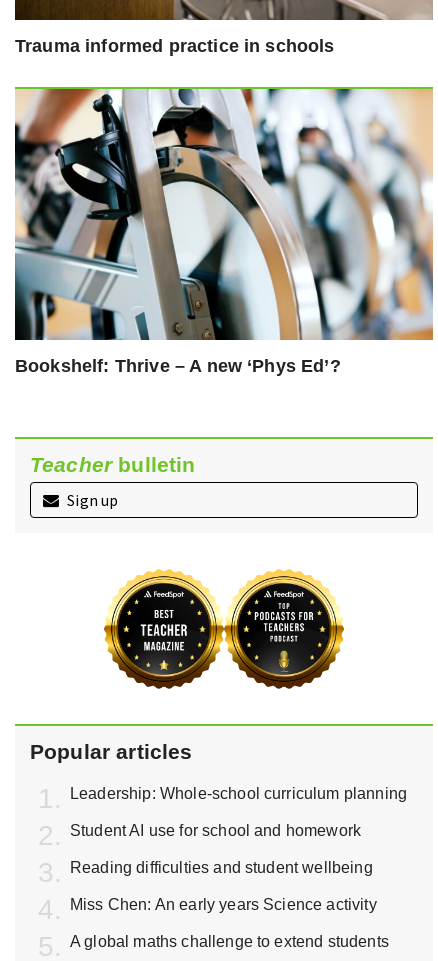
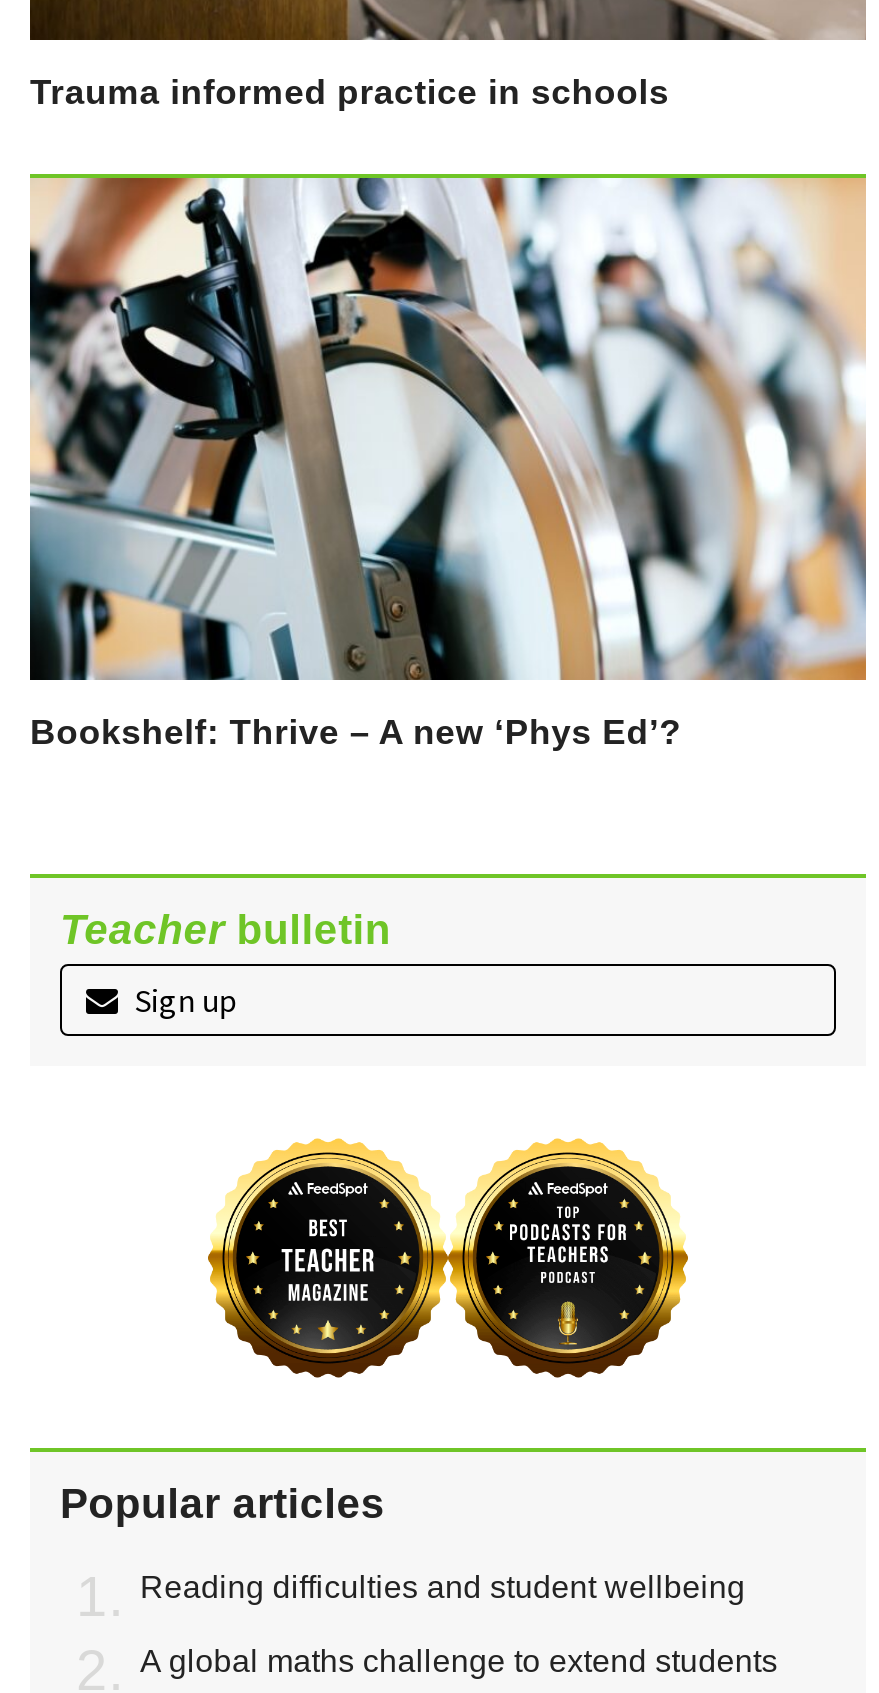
[70,784,407,838] Leadership: Whole-school curriculum planning | Student AI use for school and homework -> none
[70,895,377,912] Miss Chen: An early years Science activity -> none

